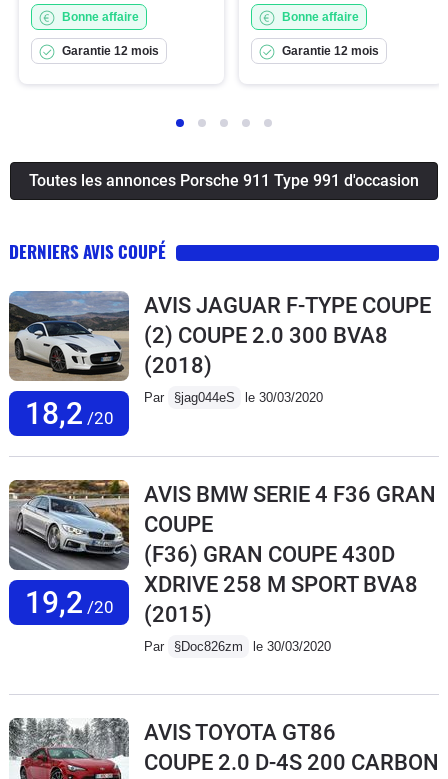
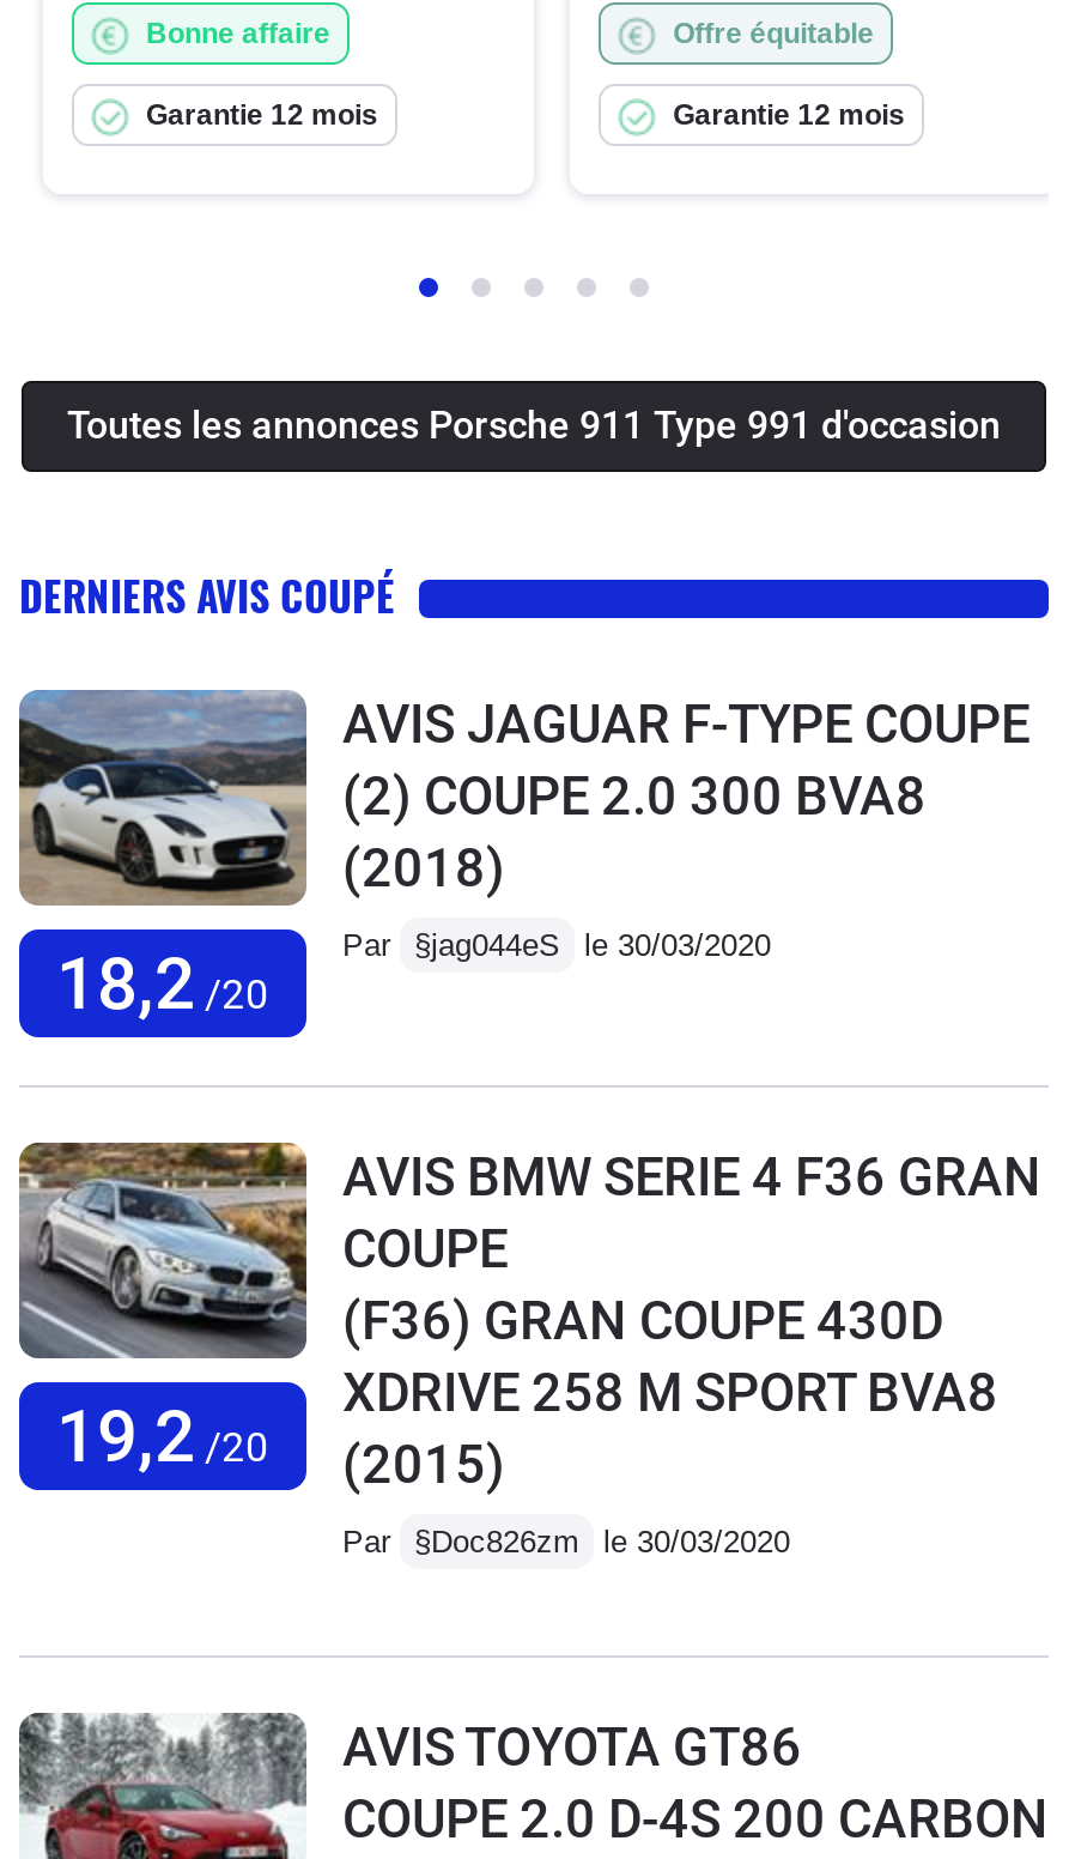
[282,10,359,24] Bonne affaire -> [673,17,874,50] Offre équitable

